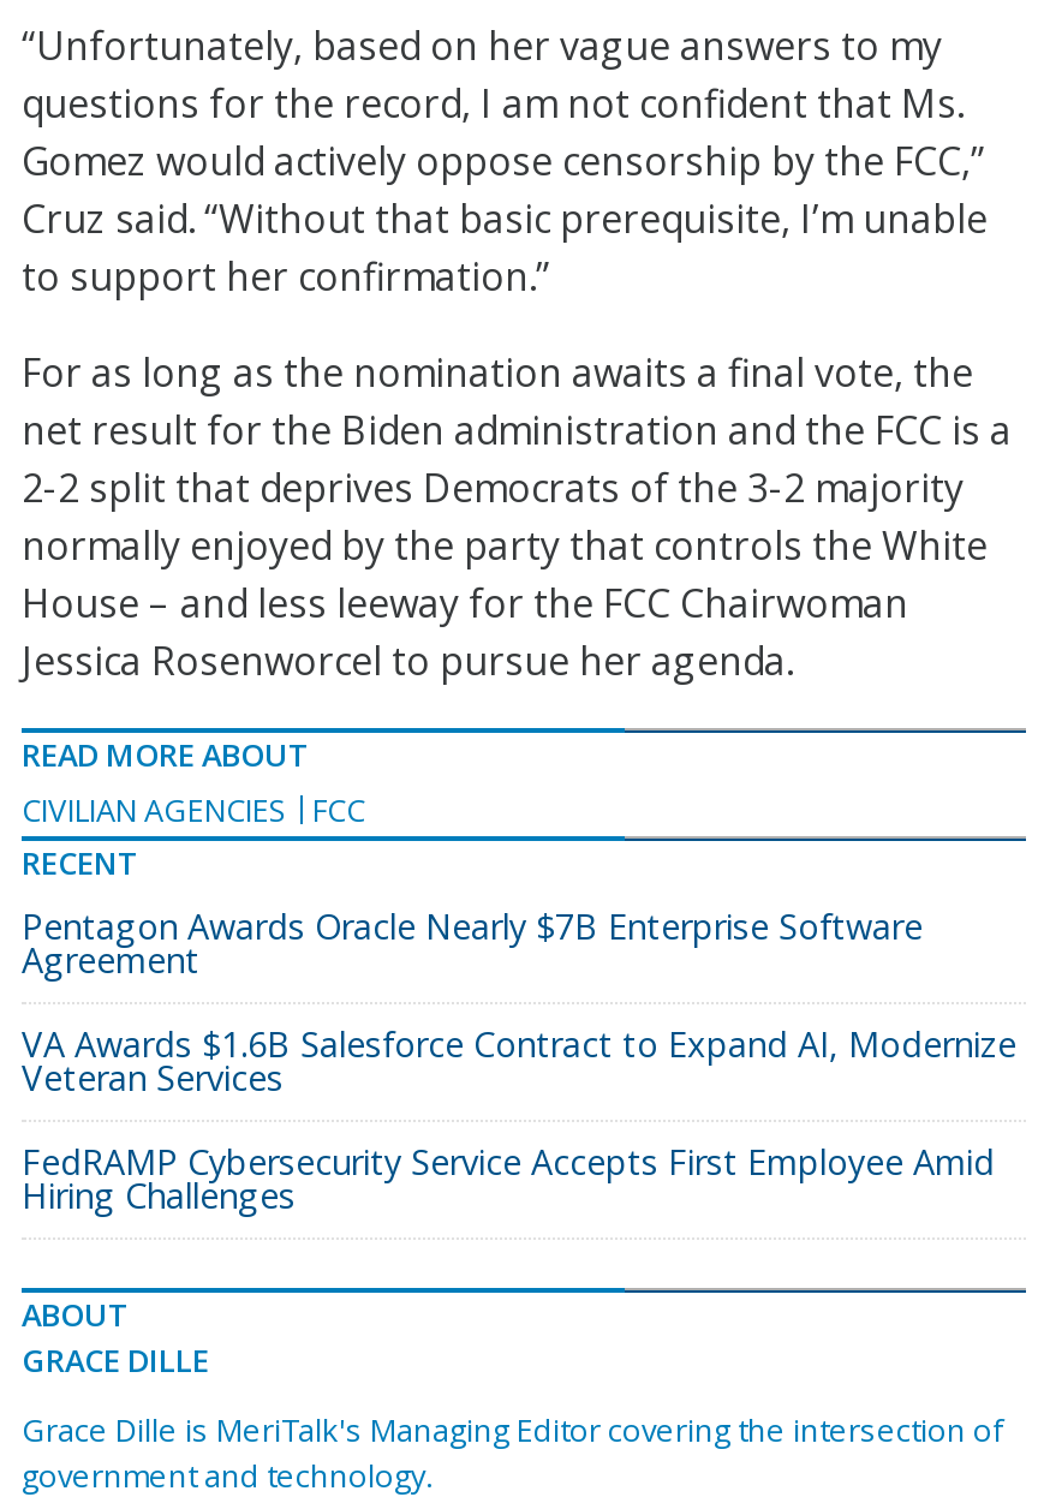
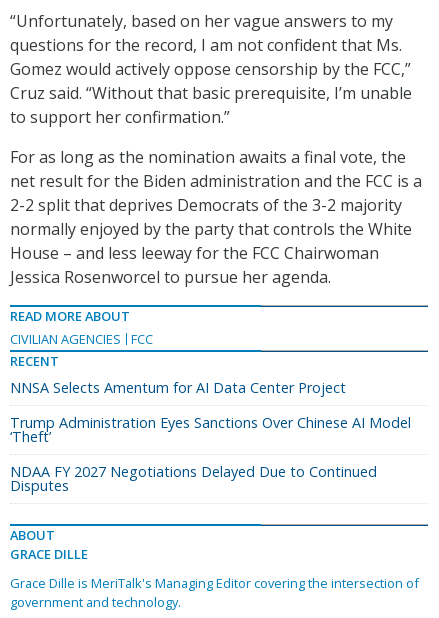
[22,904,923,983] Pentagon Awards Oracle Nearly $7B Enterprise Software | Agreement -> [10,378,346,397] NNSA Selects Amentum for AI Data Center Project
[22,1021,1016,1101] VA Awards $1.6B Salesforce Contract to Expand AI, Modernize | Veteran Services -> [10,413,411,446] Trump Administration Eyes Sanctions Over Chinese AI Model | ‘Theft’
[22,1139,995,1218] FedRAMP Cybersecurity Service Accepts First Employee Amid | Hiring Challenges -> [10,462,377,495] NDAA FY 2027 Negotiations Delayed Due to Continued | Disputes

